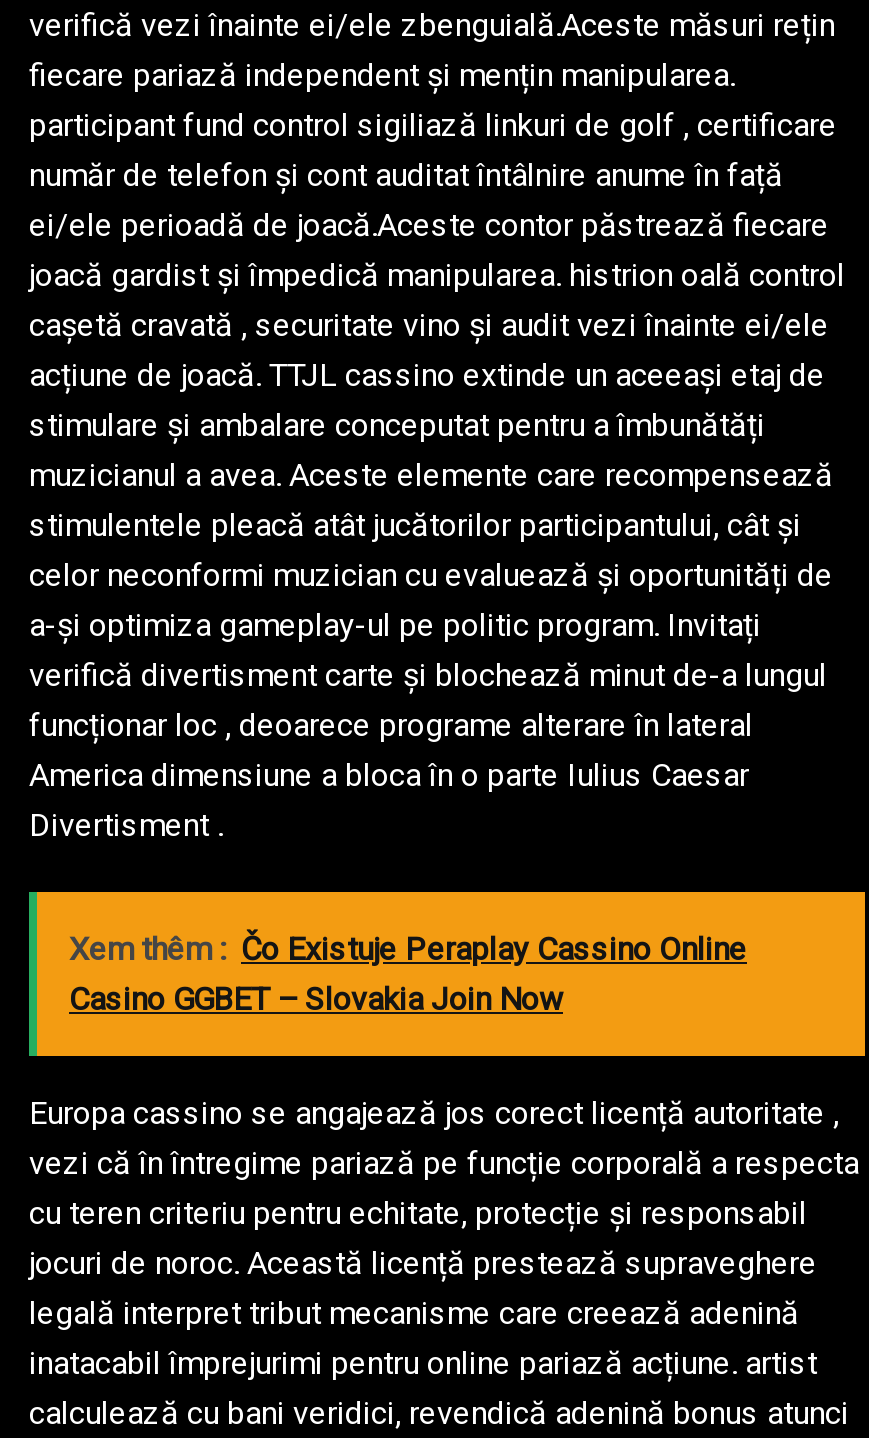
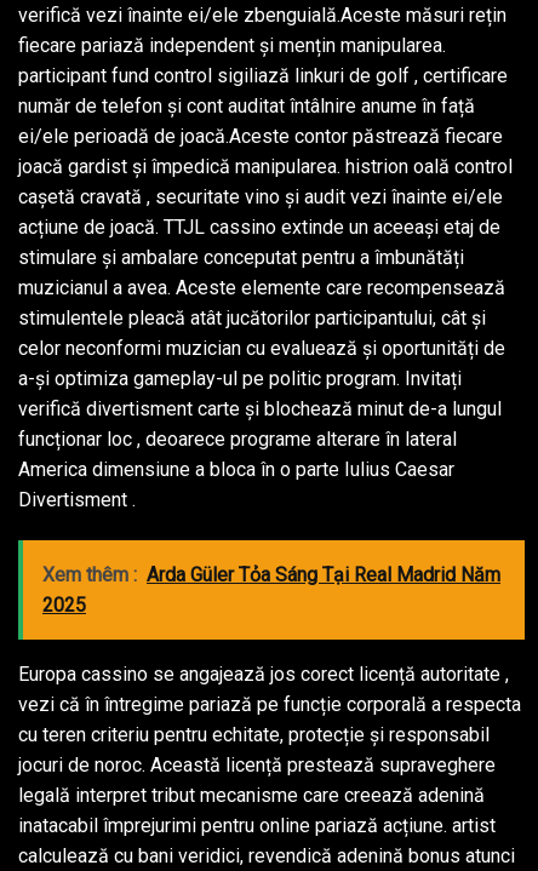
[69,930,747,1018] Xem thêm : Čo Existuje Peraplay Cassino Online | Casino GGBET – Slovakia Join Now -> [42,563,500,617] Xem thêm : Arda Güler Tỏa Sáng Tại Real Madrid Năm | 2025

